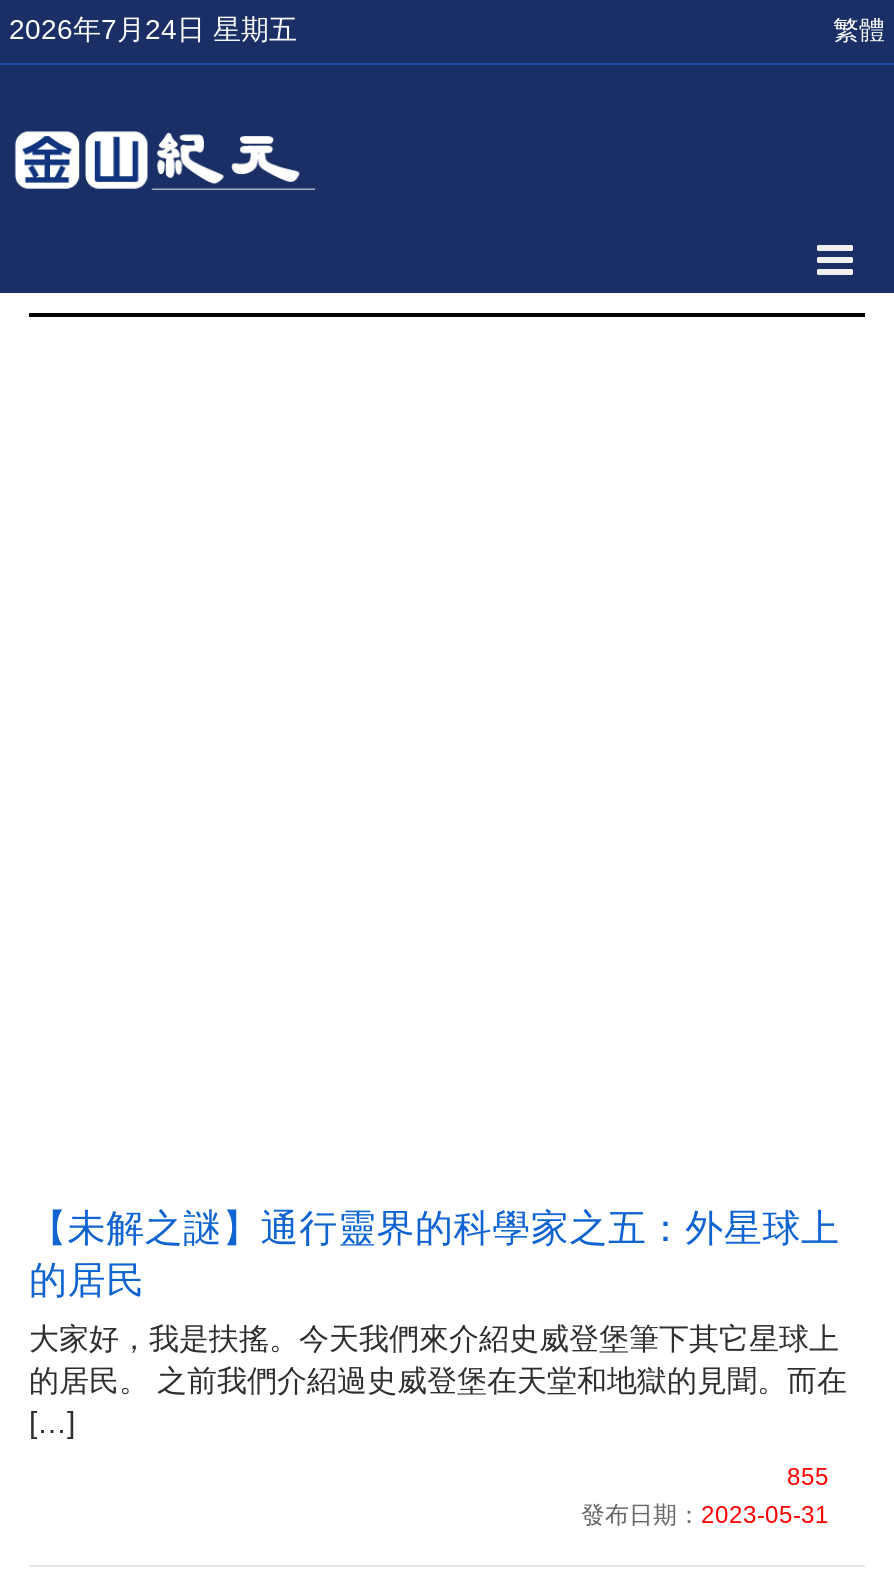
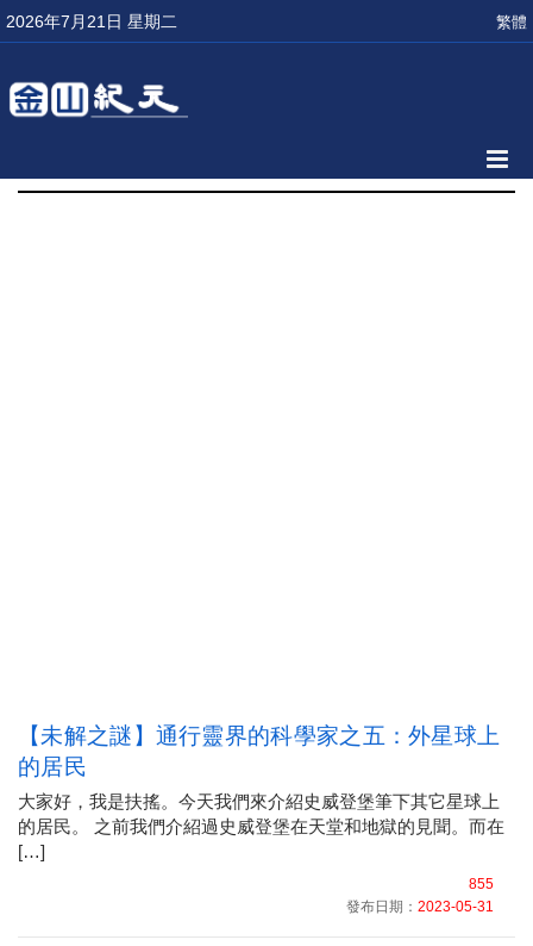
[9,13,297,45] 2026年7月24日 星期五 -> [6,12,177,31] 2026年7月21日 星期二

